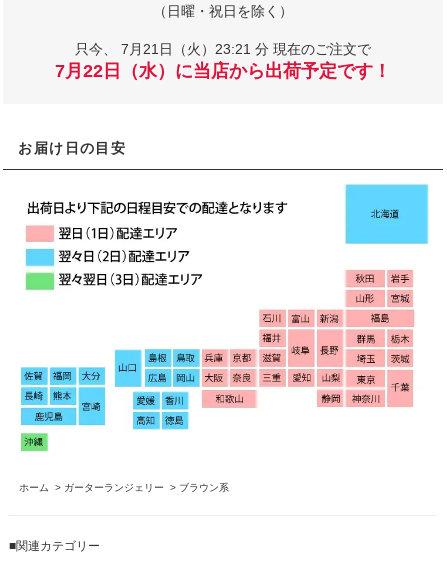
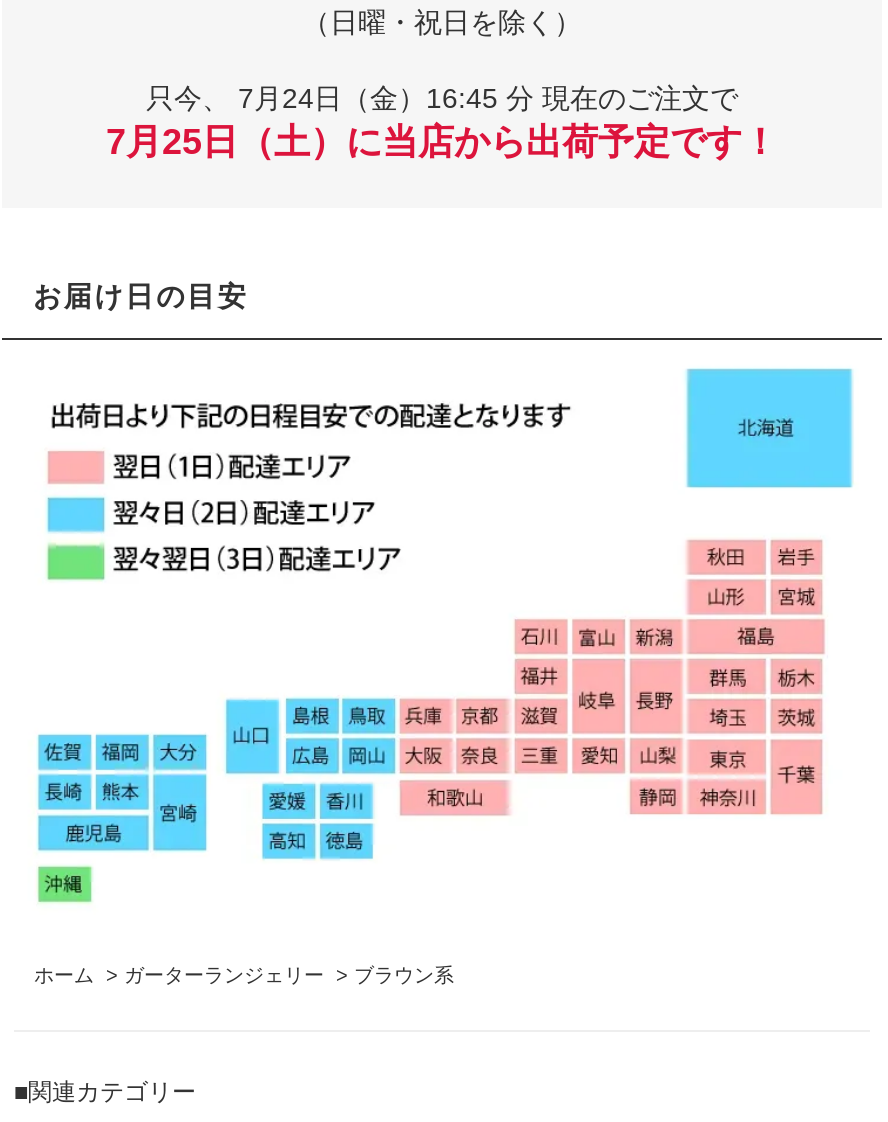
[75,41,371,57] 只今、7月21日（火）23:21 分 現在のご注文で -> [146,82,738,114] 只今、7月24日（金）16:45 分 現在のご注文で
[55,61,391,81] 7月22日（水）に当店から出荷予定です！ -> [106,122,778,162] 7月25日（土）に当店から出荷予定です！

